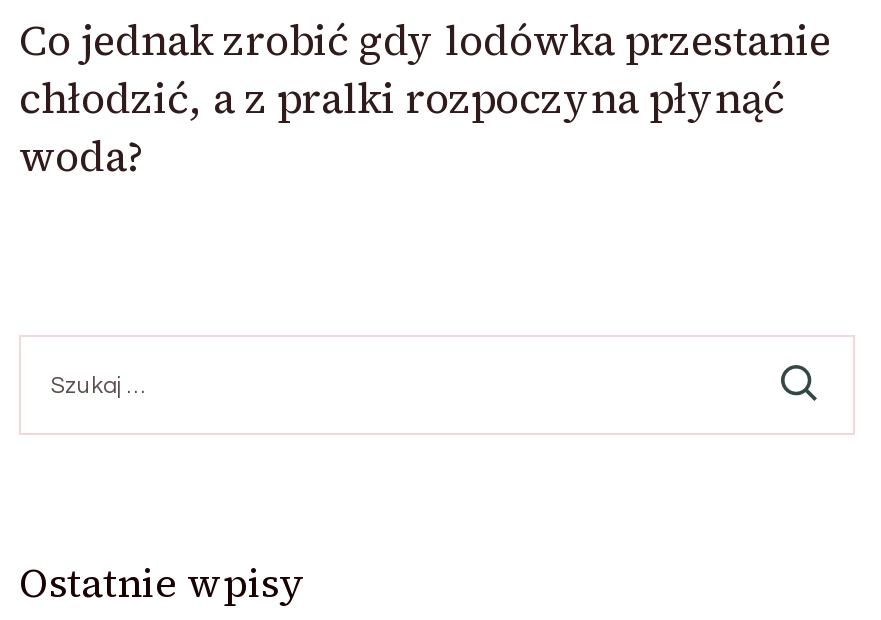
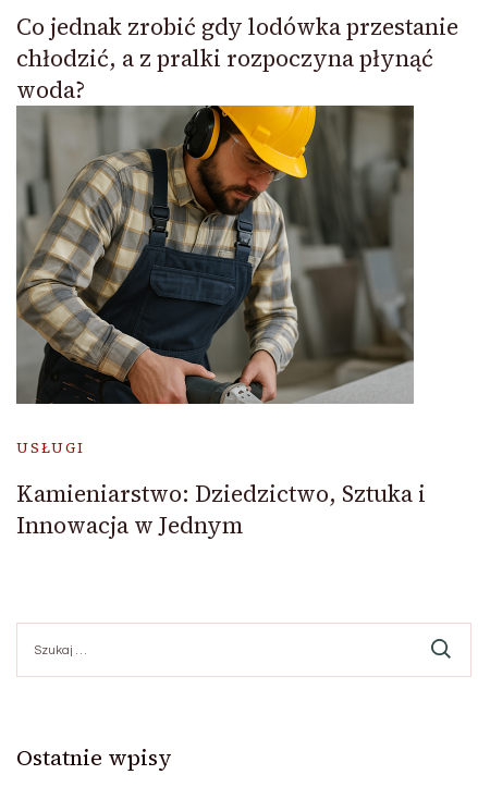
none -> [15,104,426,541] [image] | USŁUGI | Kamieniarstwo: Dziedzictwo, Sztuka i | Innowacja w Jednym

